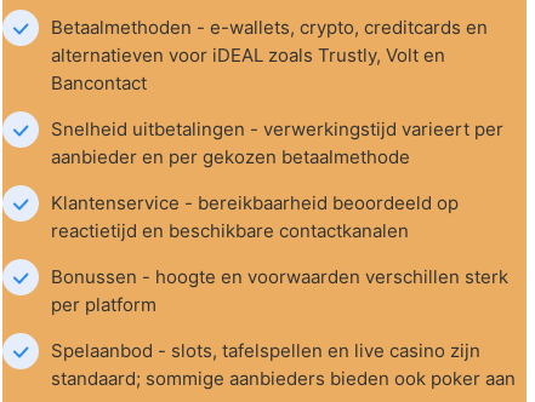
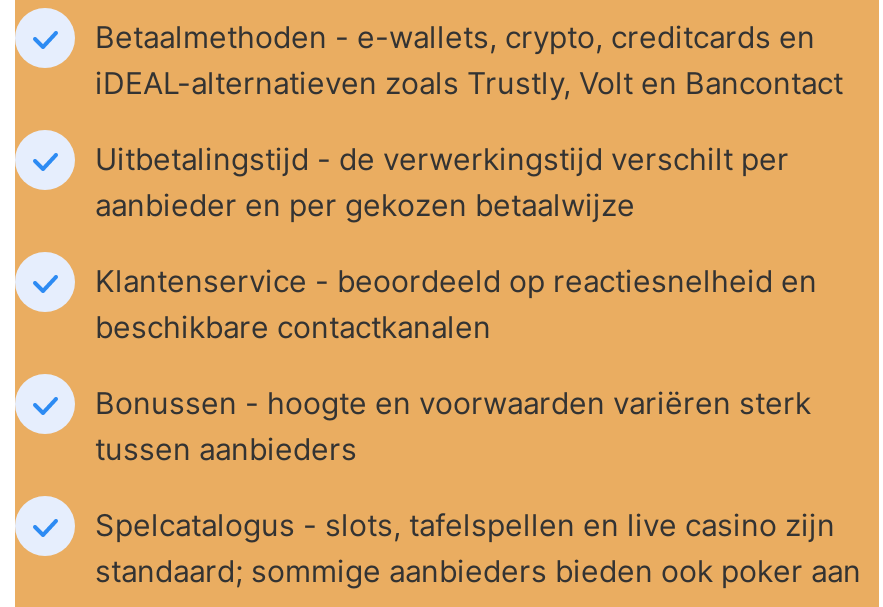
[51,44,445,94] alternatieven voor iDEAL zoals Trustly, Volt en | Bancontact -> [95,64,843,102] iDEAL-alternatieven zoals Trustly, Volt en Bancontact
[51,117,503,168] Snelheid uitbetalingen - verwerkingstijd varieert per | aanbieder en per gekozen betaalmethode -> [95,140,789,224] Uitbetalingstijd - de verwerkingstijd verschilt per | aanbieder en per gekozen betaalwijze
[51,191,459,242] Klantenservice - bereikbaarheid beoordeeld op | reactietijd en beschikbare contactkanalen -> [95,262,817,346] Klantenservice - beoordeeld op reactiesnelheid en | beschikbare contactkanalen
[51,265,508,316] Bonussen - hoogte en voorwaarden verschillen sterk | per platform -> [95,384,811,468] Bonussen - hoogte en voorwaarden variëren sterk | tussen aanbieders
[51,339,480,362] Spelaanbod - slots, tafelspellen en live casino zijn -> [95,506,835,544] Spelcatalogus - slots, tafelspellen en live casino zijn

